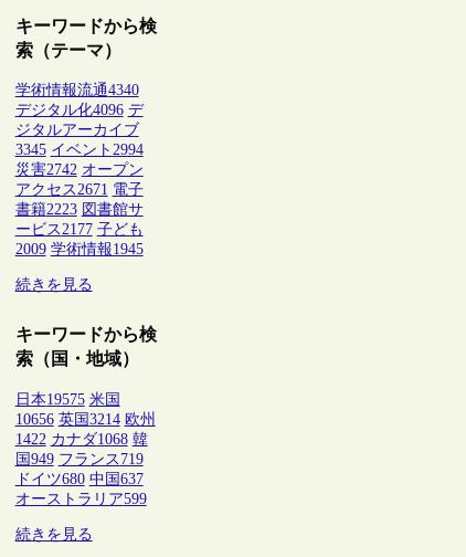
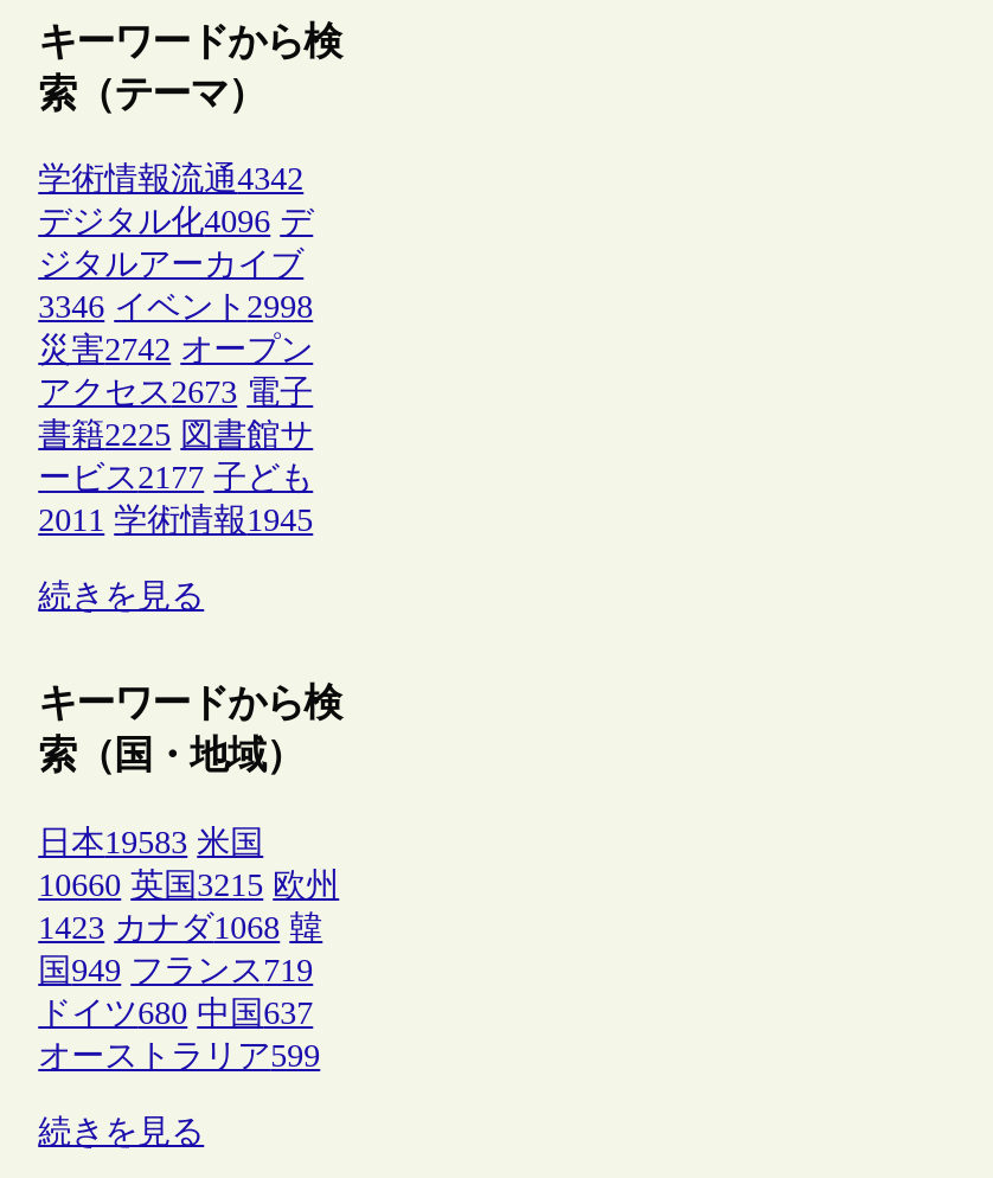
[15,82,139,98] 学術情報流通4340 -> [38,161,304,197] 学術情報流通4342
[15,141,143,158] 3345 イベント2994 -> [38,289,313,325] 3346 イベント2998
[15,181,143,198] アクセス2671 電子 -> [38,374,313,410] アクセス2673 電子
[15,201,143,218] 書籍2223 図書館サ -> [38,417,313,453] 書籍2225 図書館サ
[15,241,143,258] 2009 学術情報1945 -> [38,502,313,538] 2011 学術情報1945
[15,391,120,407] 日本19575 米国 -> [38,824,263,859] 日本19583 米国
[15,411,155,427] 10656 英国3214 欧州 -> [38,867,339,902] 10660 英国3215 欧州
[15,431,148,447] 1422 カナダ1068 韓 -> [38,909,323,945] 1423 カナダ1068 韓

